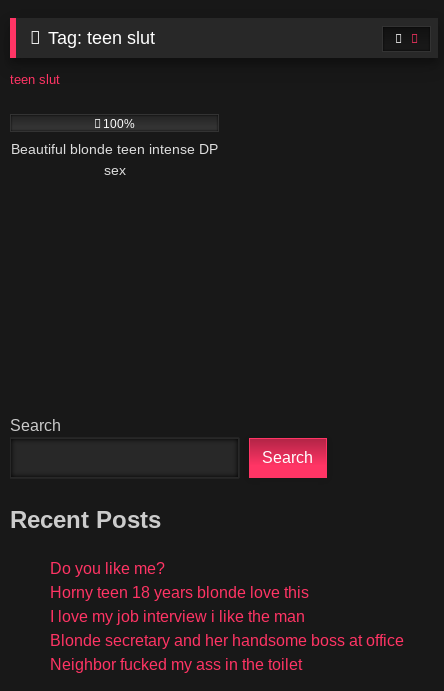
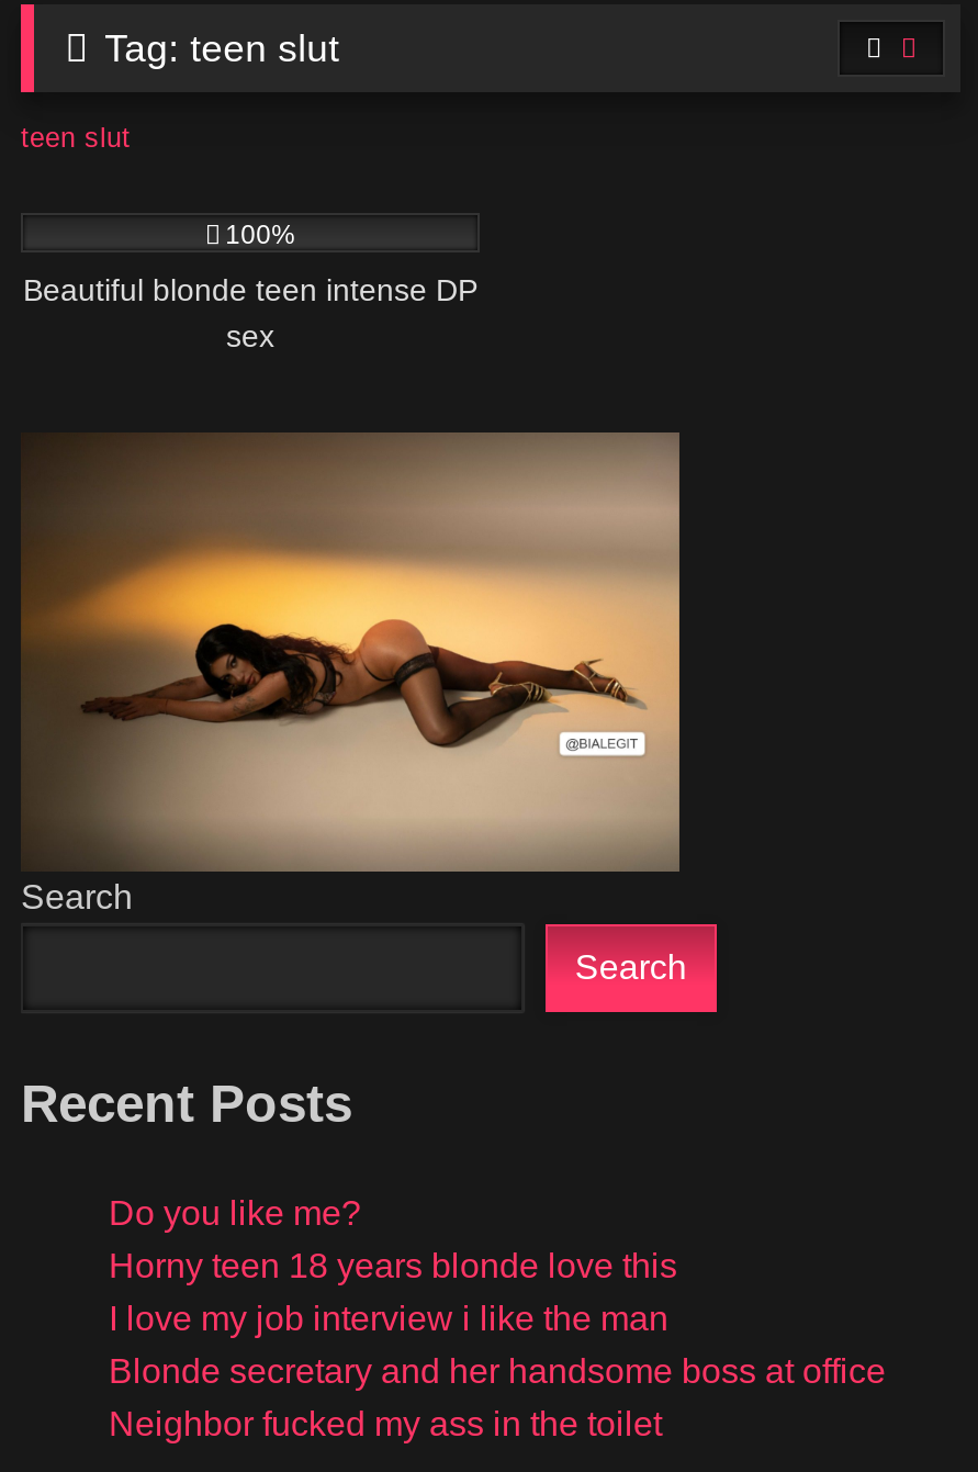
none -> [21,431,682,873] [image]

